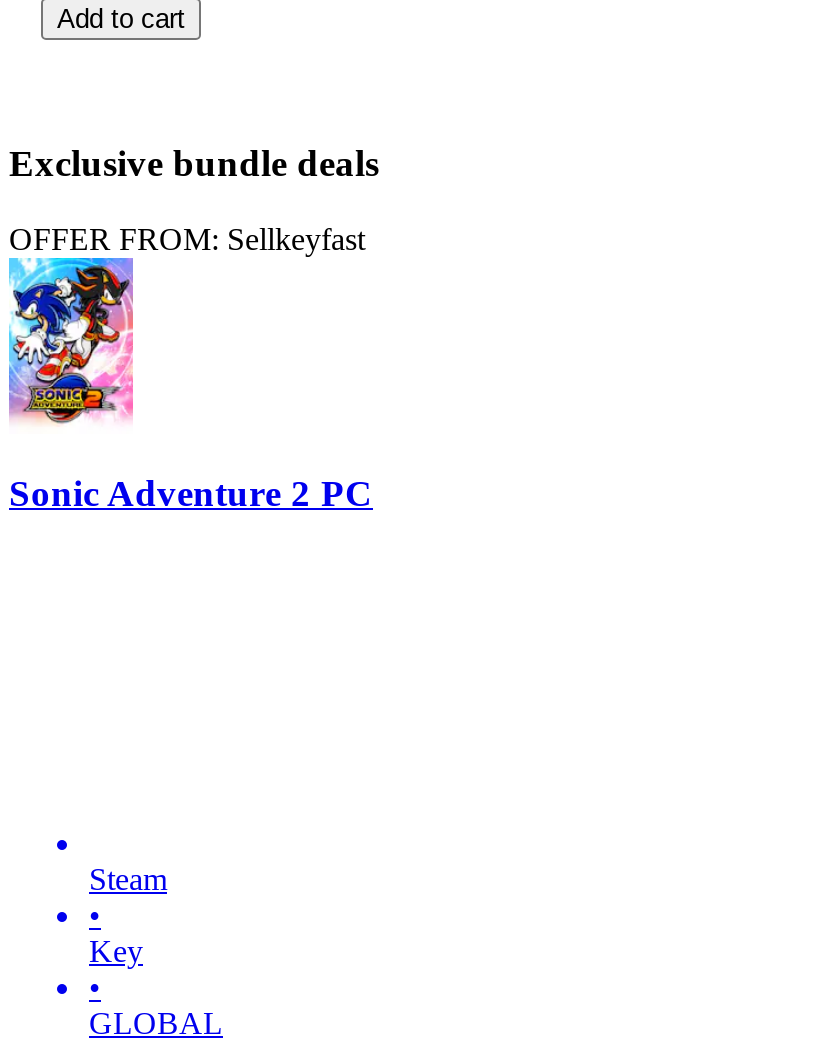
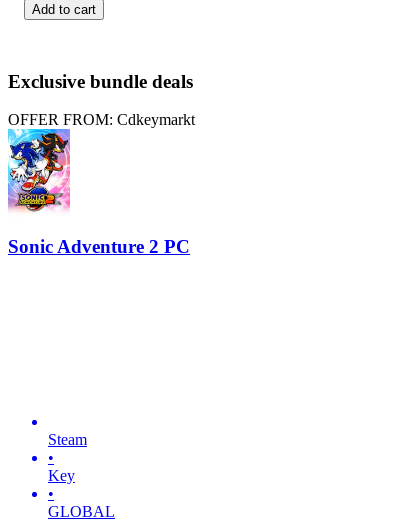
[9,222,365,256] OFFER FROM: Sellkeyfast -> [8,111,195,128] OFFER FROM: Cdkeymarkt

